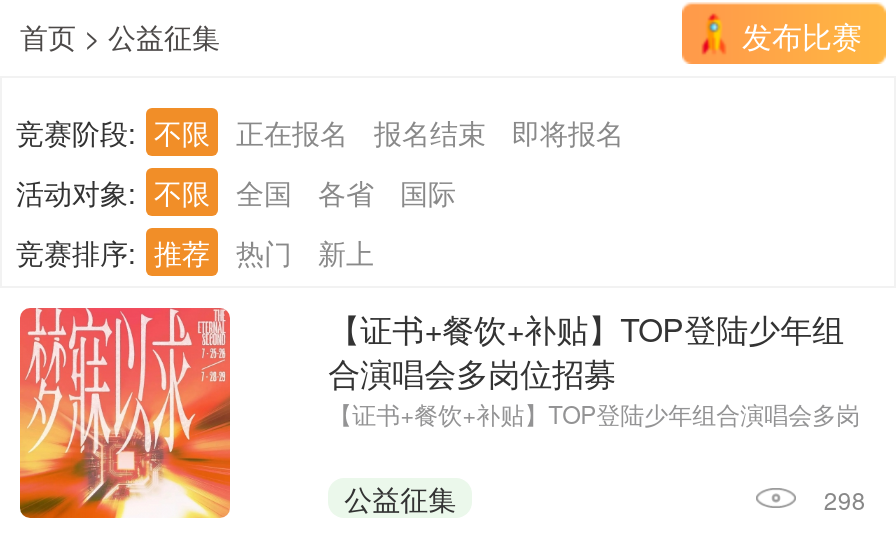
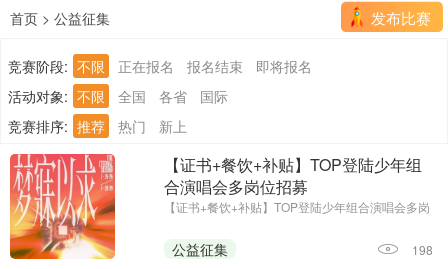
[824,482,866,516] 298 -> [412,241,433,258] 198

